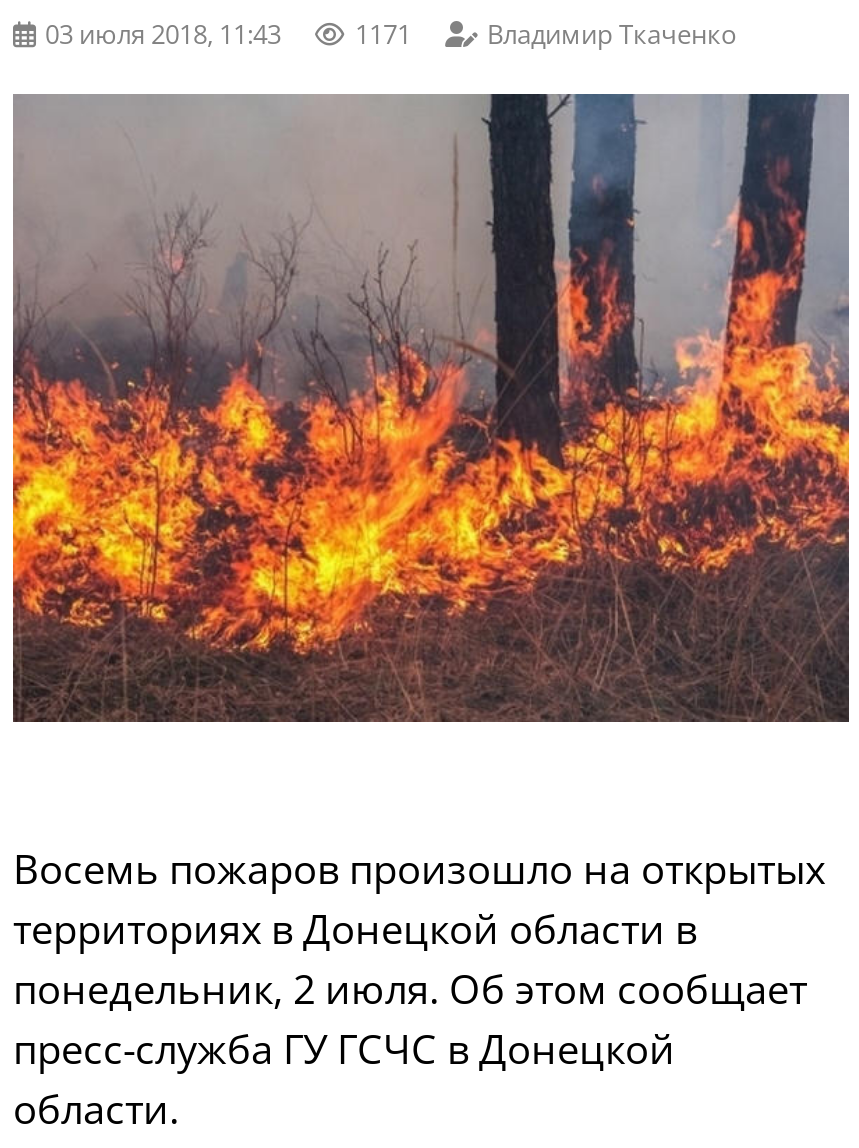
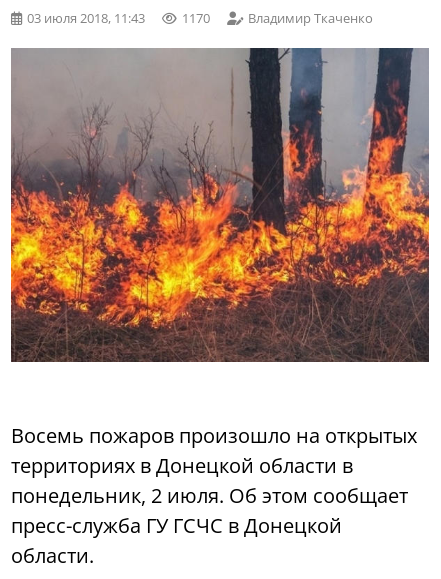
[355,16,411,52] 1171 -> [182,9,210,27] 1170

